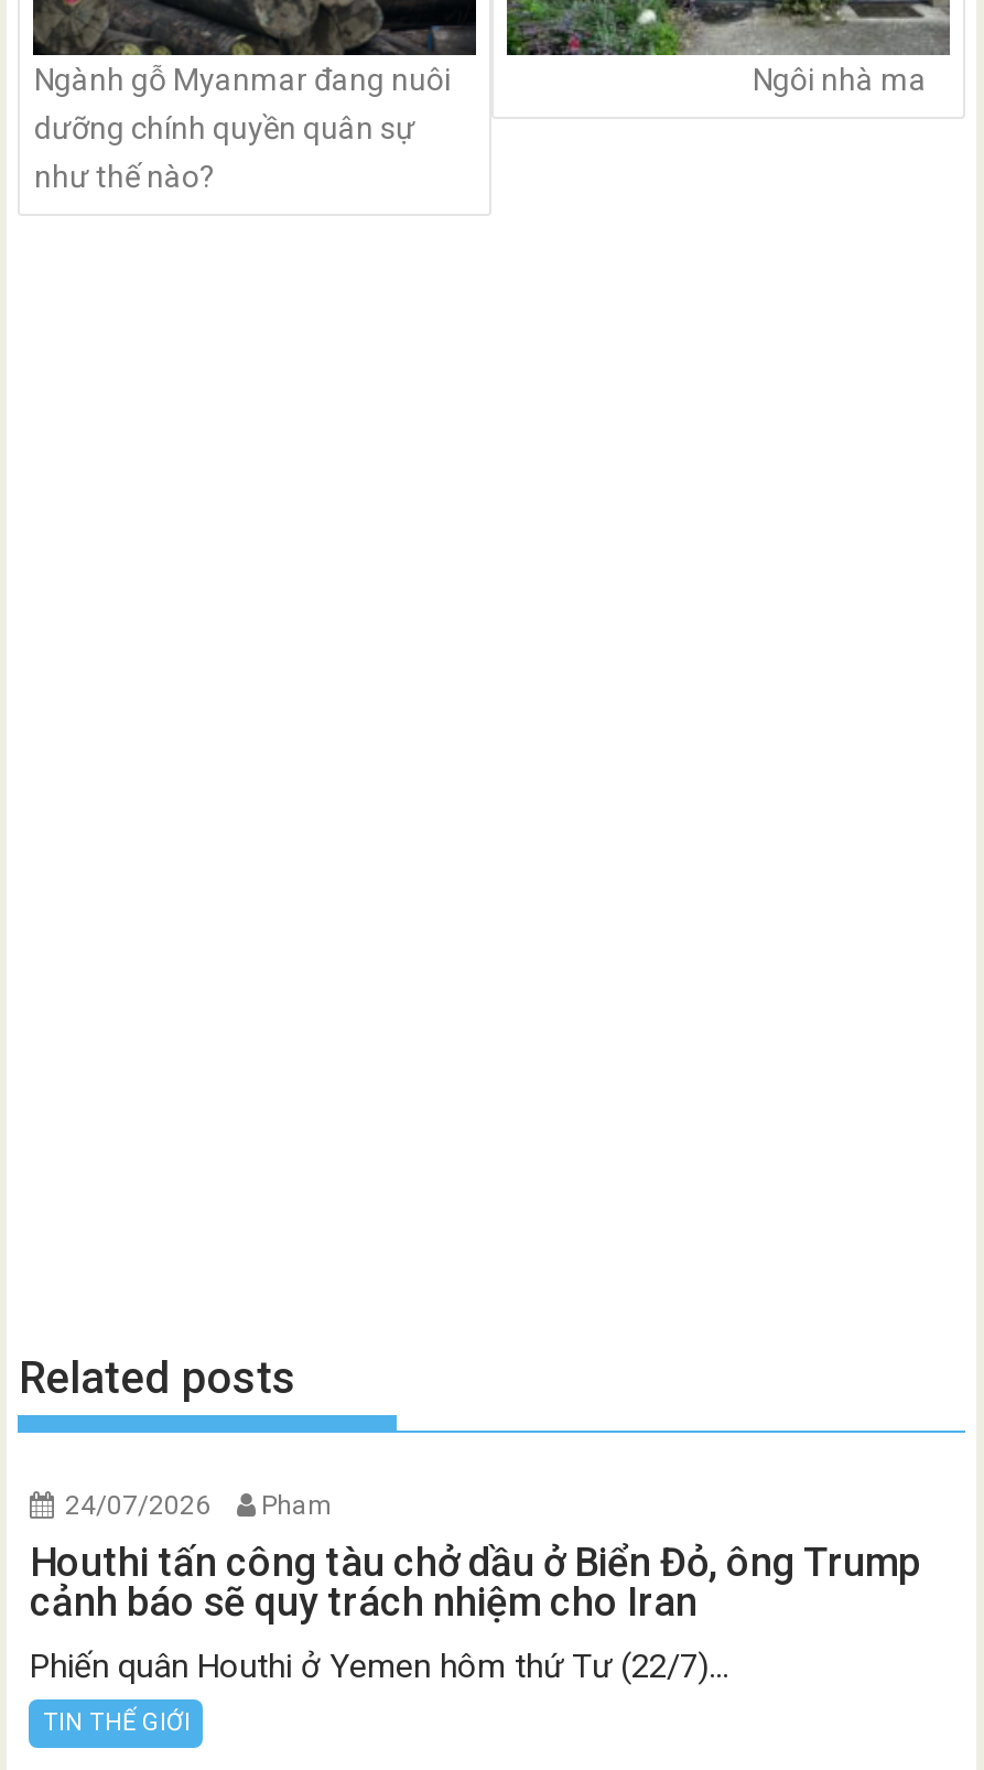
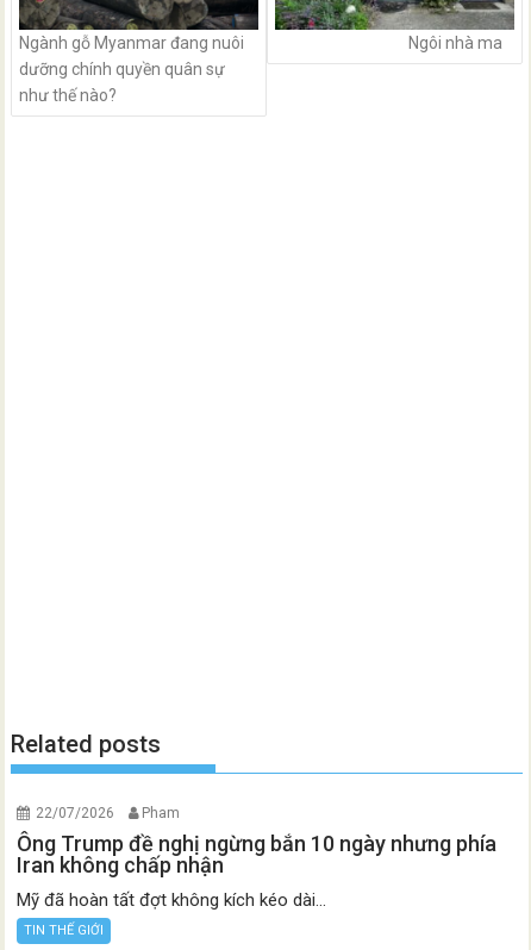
[65,1491,332,1522] 24/07/2026 Pham -> [36,805,180,822] 22/07/2026 Pham
[30,1539,920,1625] Houthi tấn công tàu chở dầu ở Biển Đỏ, ông Trump | cảnh báo sẽ quy trách nhiệm cho Iran -> [17,831,497,878] Ông Trump đề nghị ngừng bắn 10 ngày nhưng phía | Iran không chấp nhận
[30,1647,728,1687] Phiến quân Houthi ở Yemen hôm thứ Tư (22/7)... -> [17,890,327,911] Mỹ đã hoàn tất đợt không kích kéo dài...

